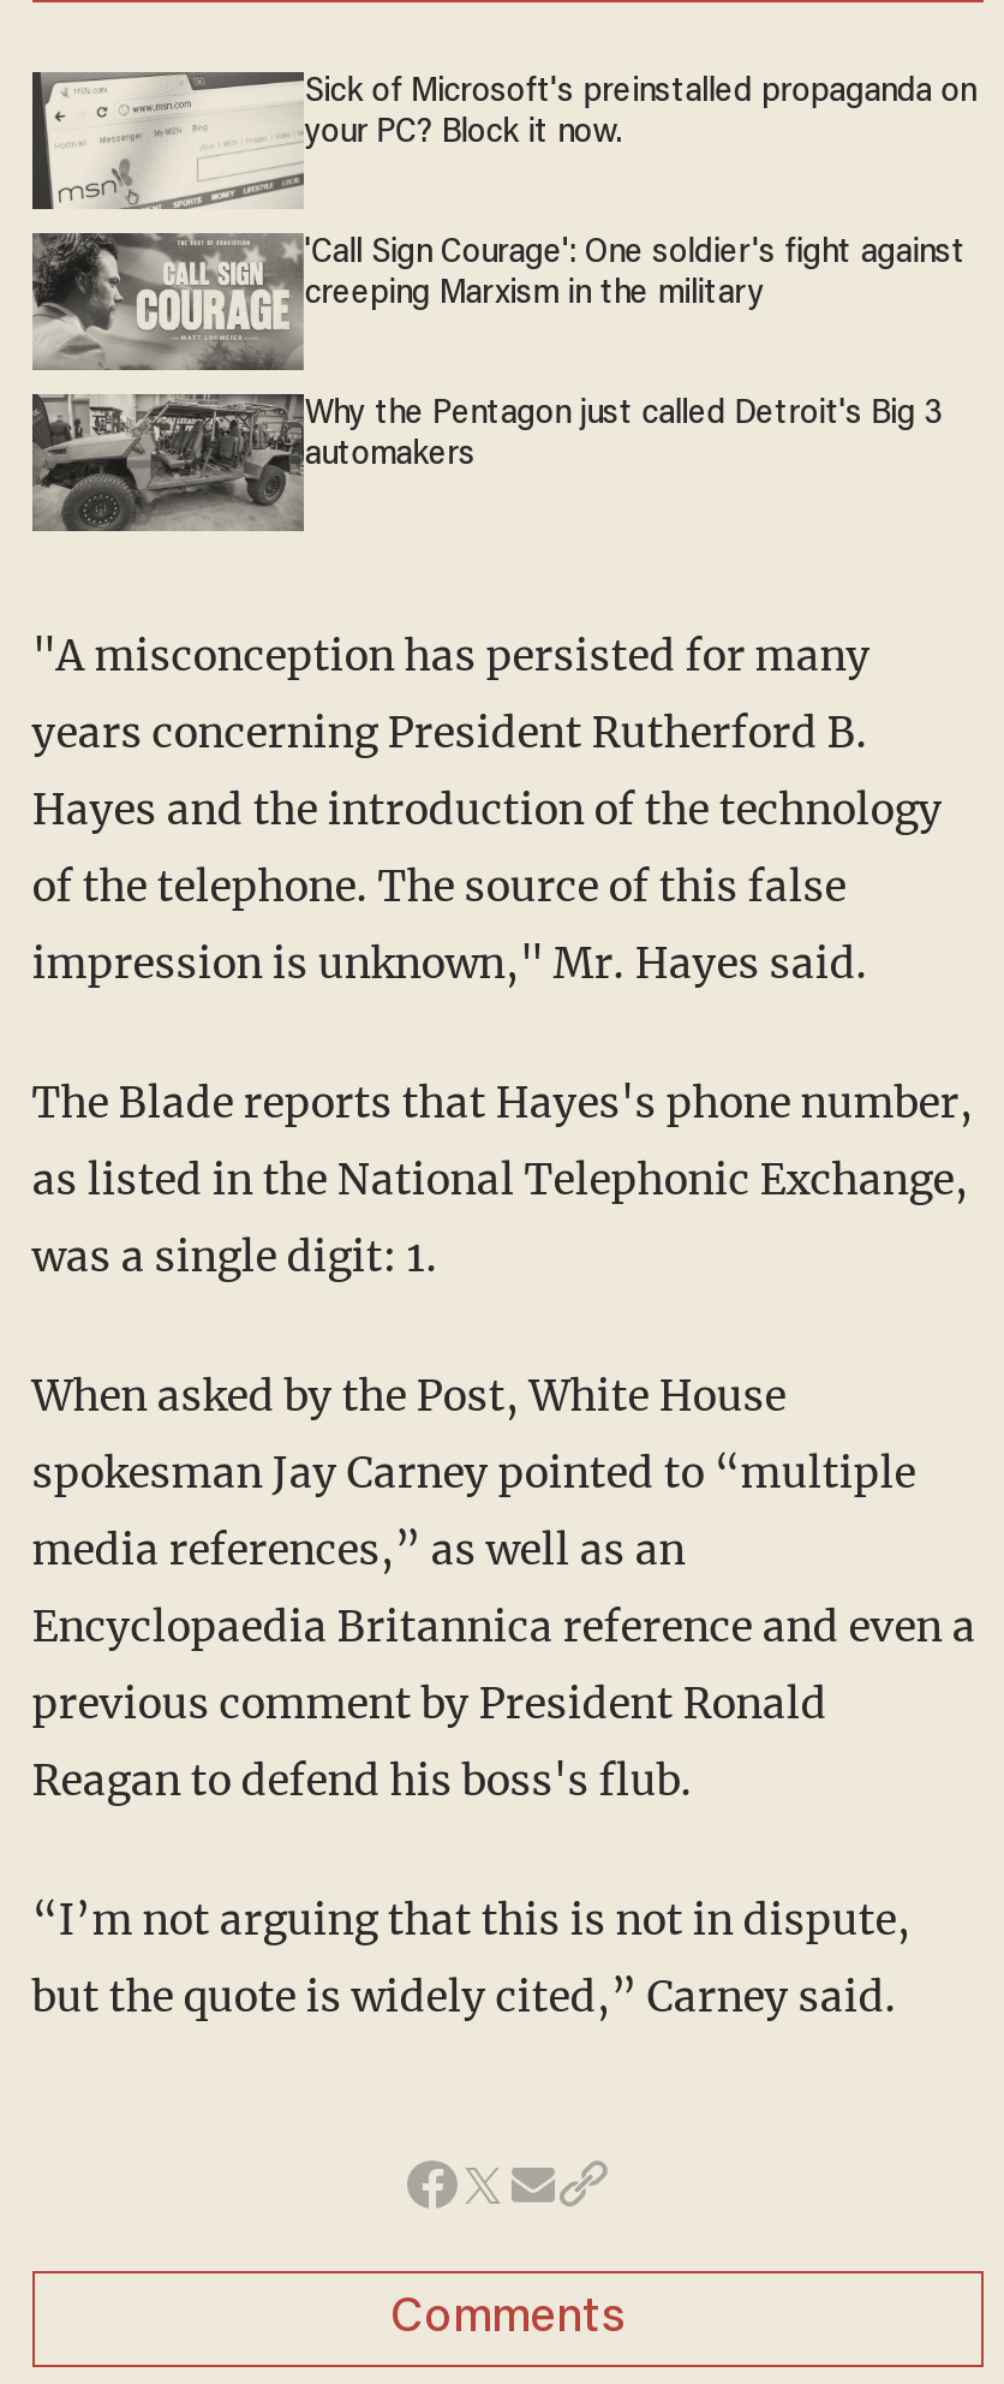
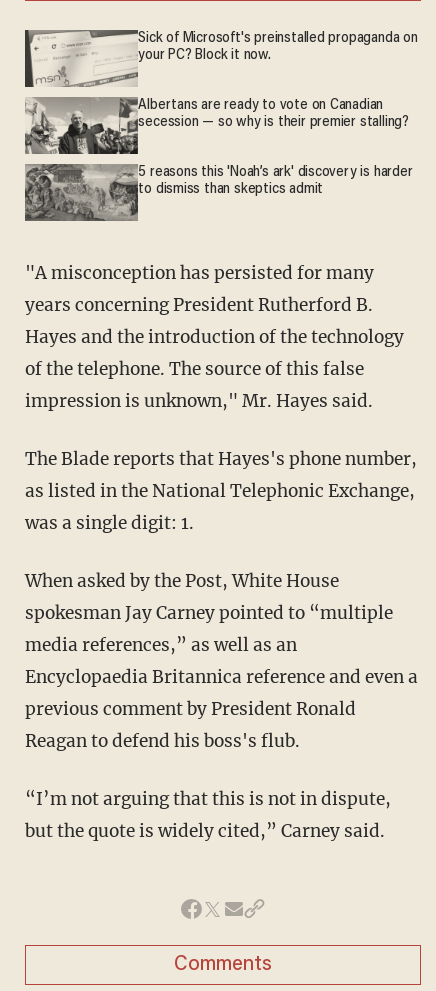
[30,231,965,372] [image] | 'Call Sign Courage': One soldier's fight against | creeping Marxism in the military -> [24,96,409,155] [image] | Albertans are ready to vote on Canadian | secession — so why is their premier stalling?
[32,394,943,531] [image] | Why the Pentagon just called Detroit's Big 3 | automakers -> [25,163,413,221] [image] | 5 reasons this 'Noah’s ark' discovery is harder | to dismiss than skeptics admit

